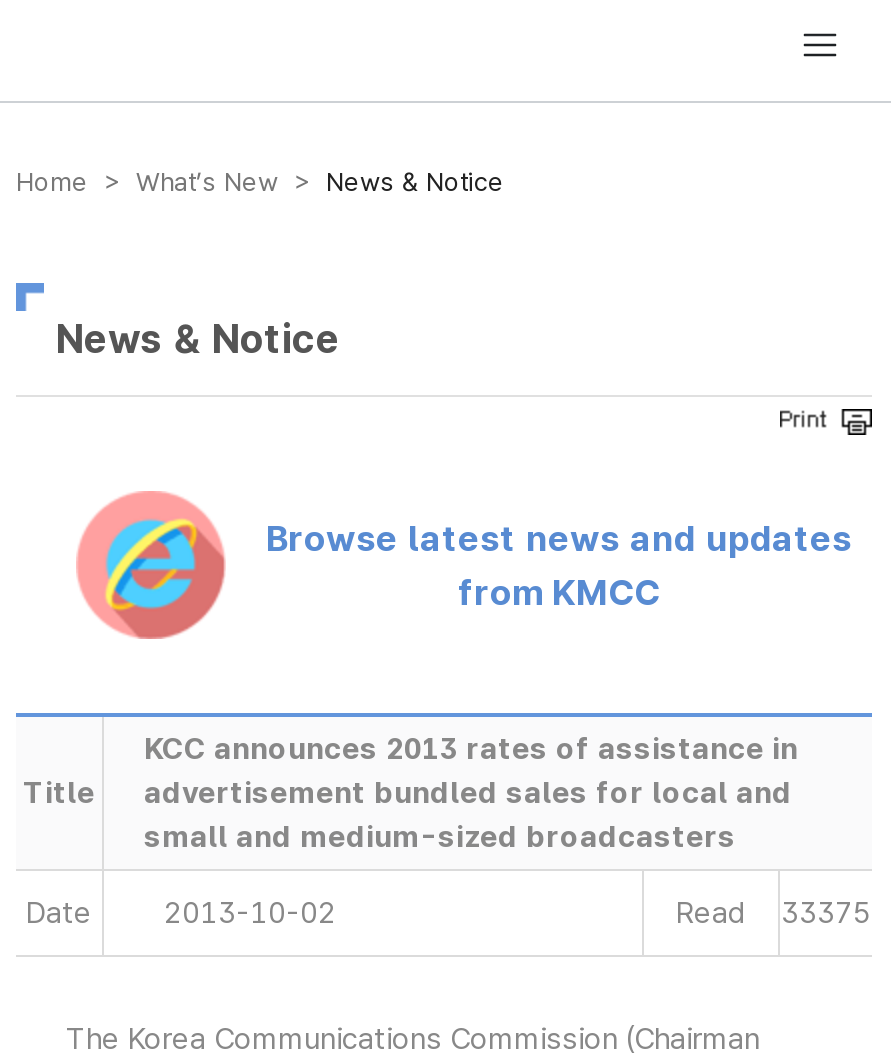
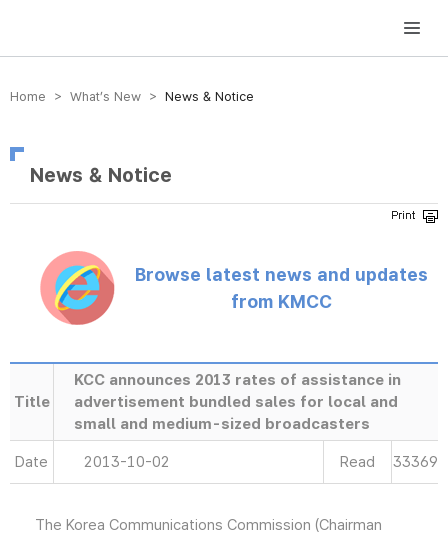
[676,895,871,931] Read 33375 -> [340,453,437,471] Read 33369

